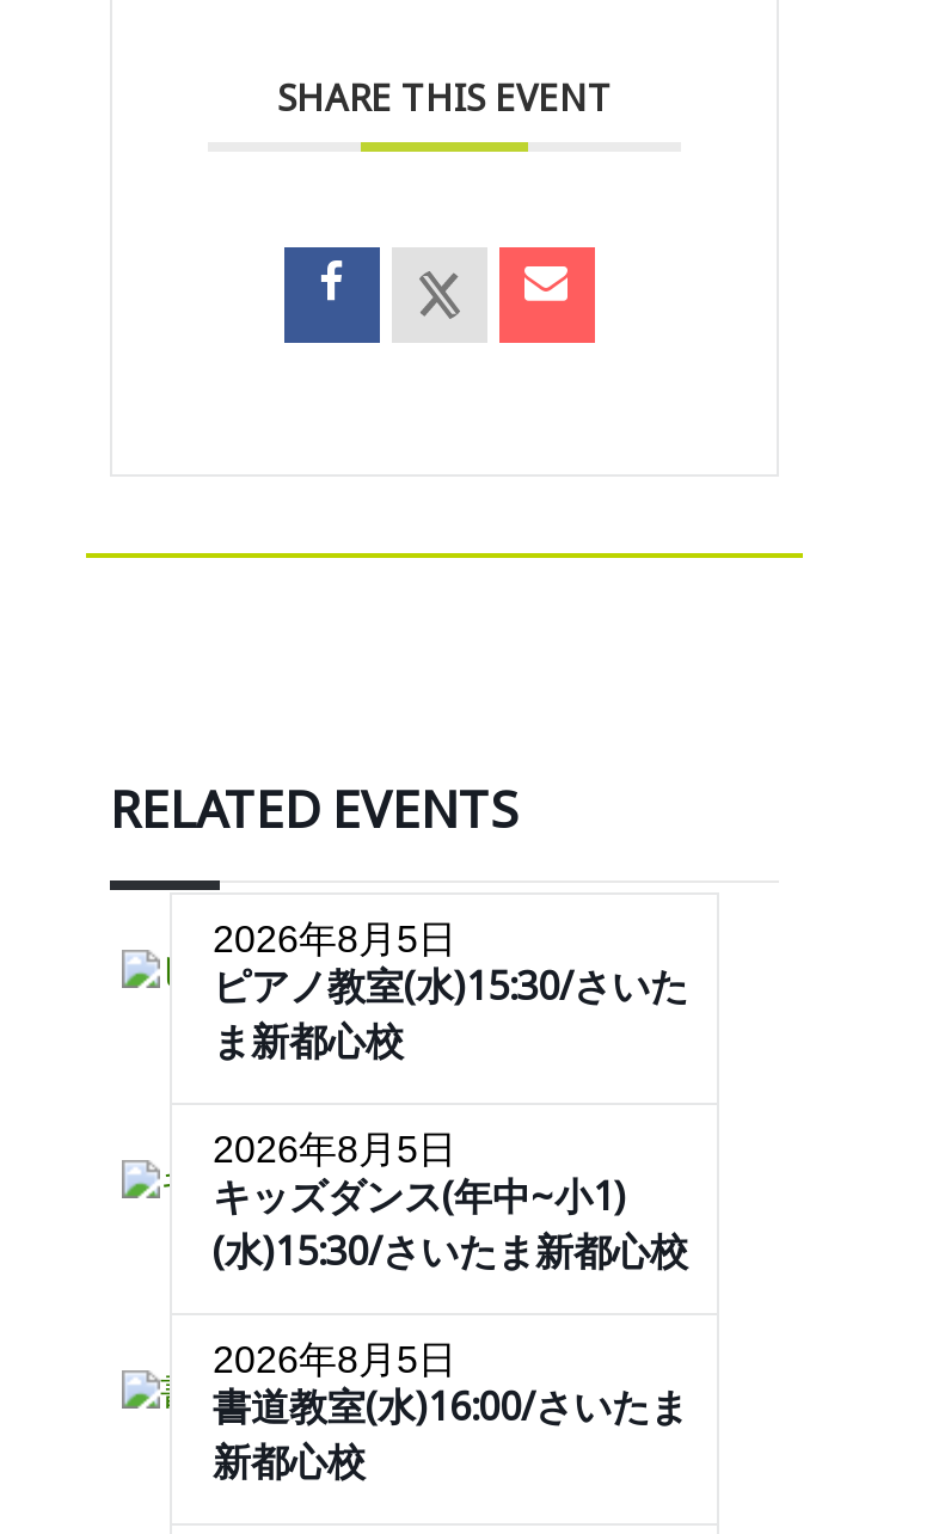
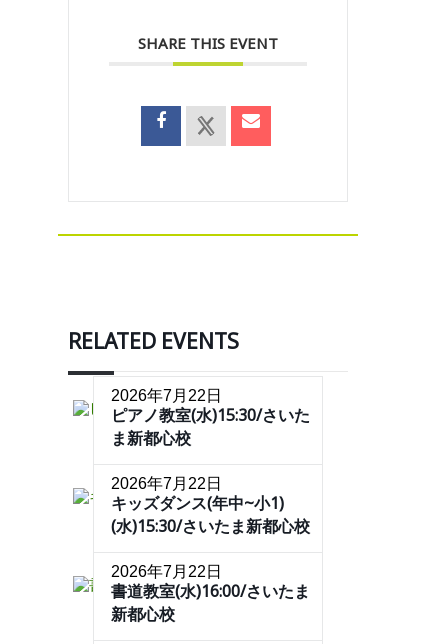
[213,917,456,960] 2026年8月5日 -> [111,386,222,404] 2026年7月22日
[213,1127,456,1170] 2026年8月5日 -> [111,474,222,492] 2026年7月22日
[213,1337,456,1380] 2026年8月5日 -> [111,562,222,580] 2026年7月22日

